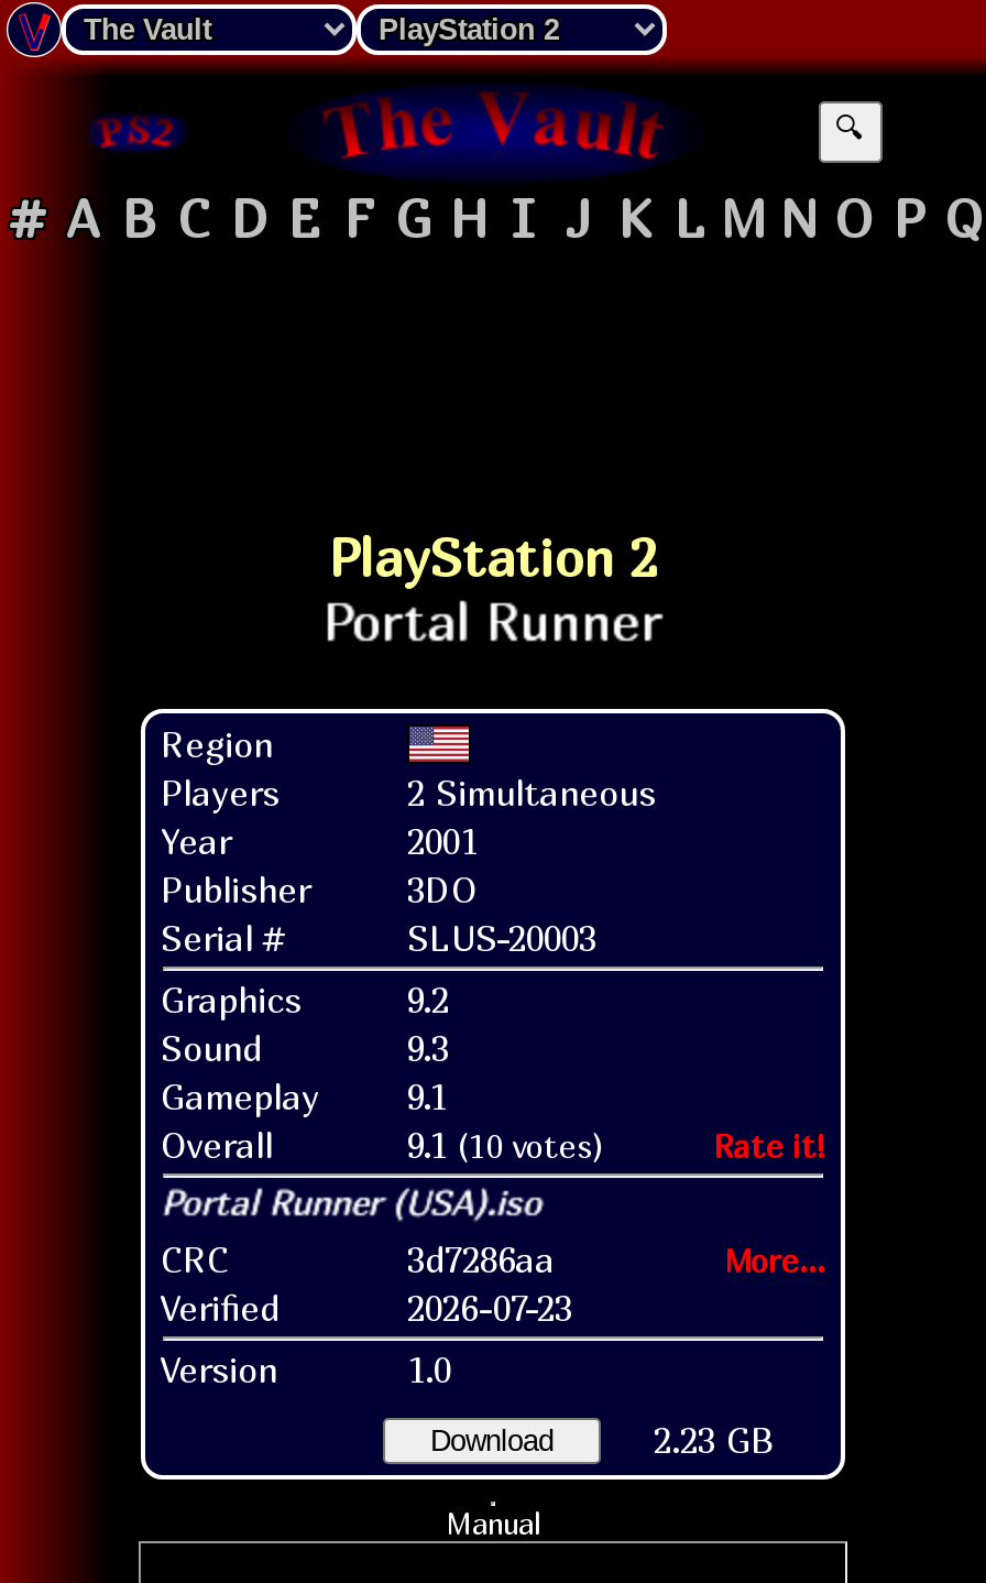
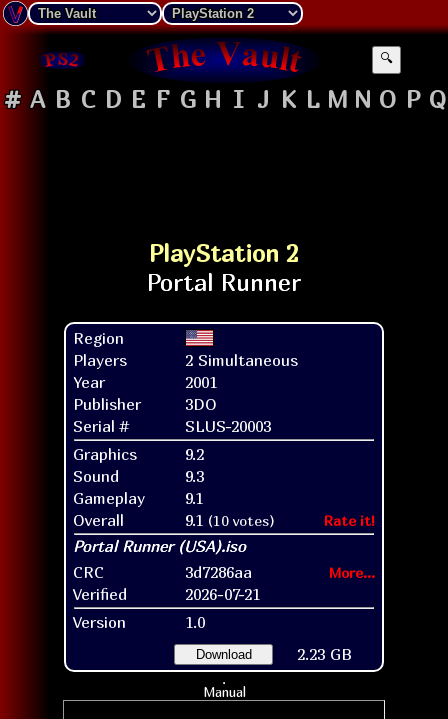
[407,1285,572,1329] 2026-07-23 -> [185,584,260,604] 2026-07-21

